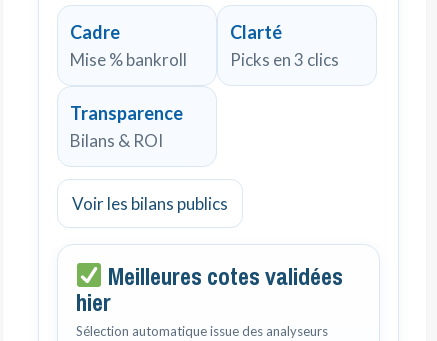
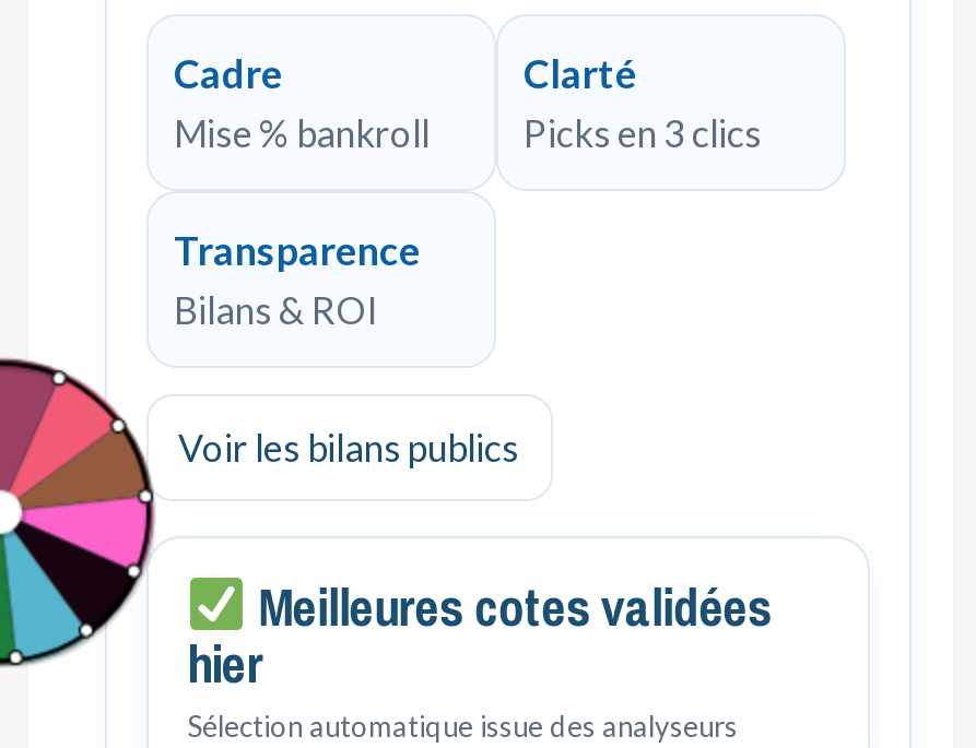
none -> [7,357,157,669] [image]

